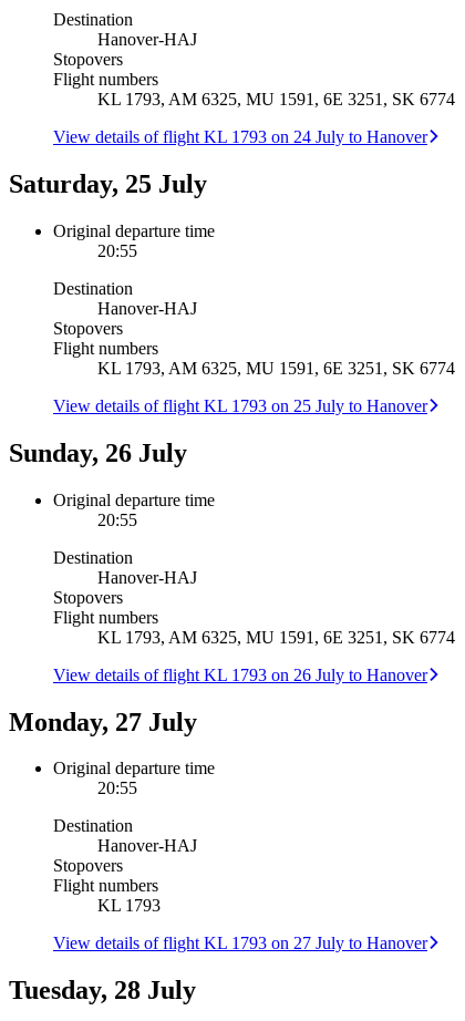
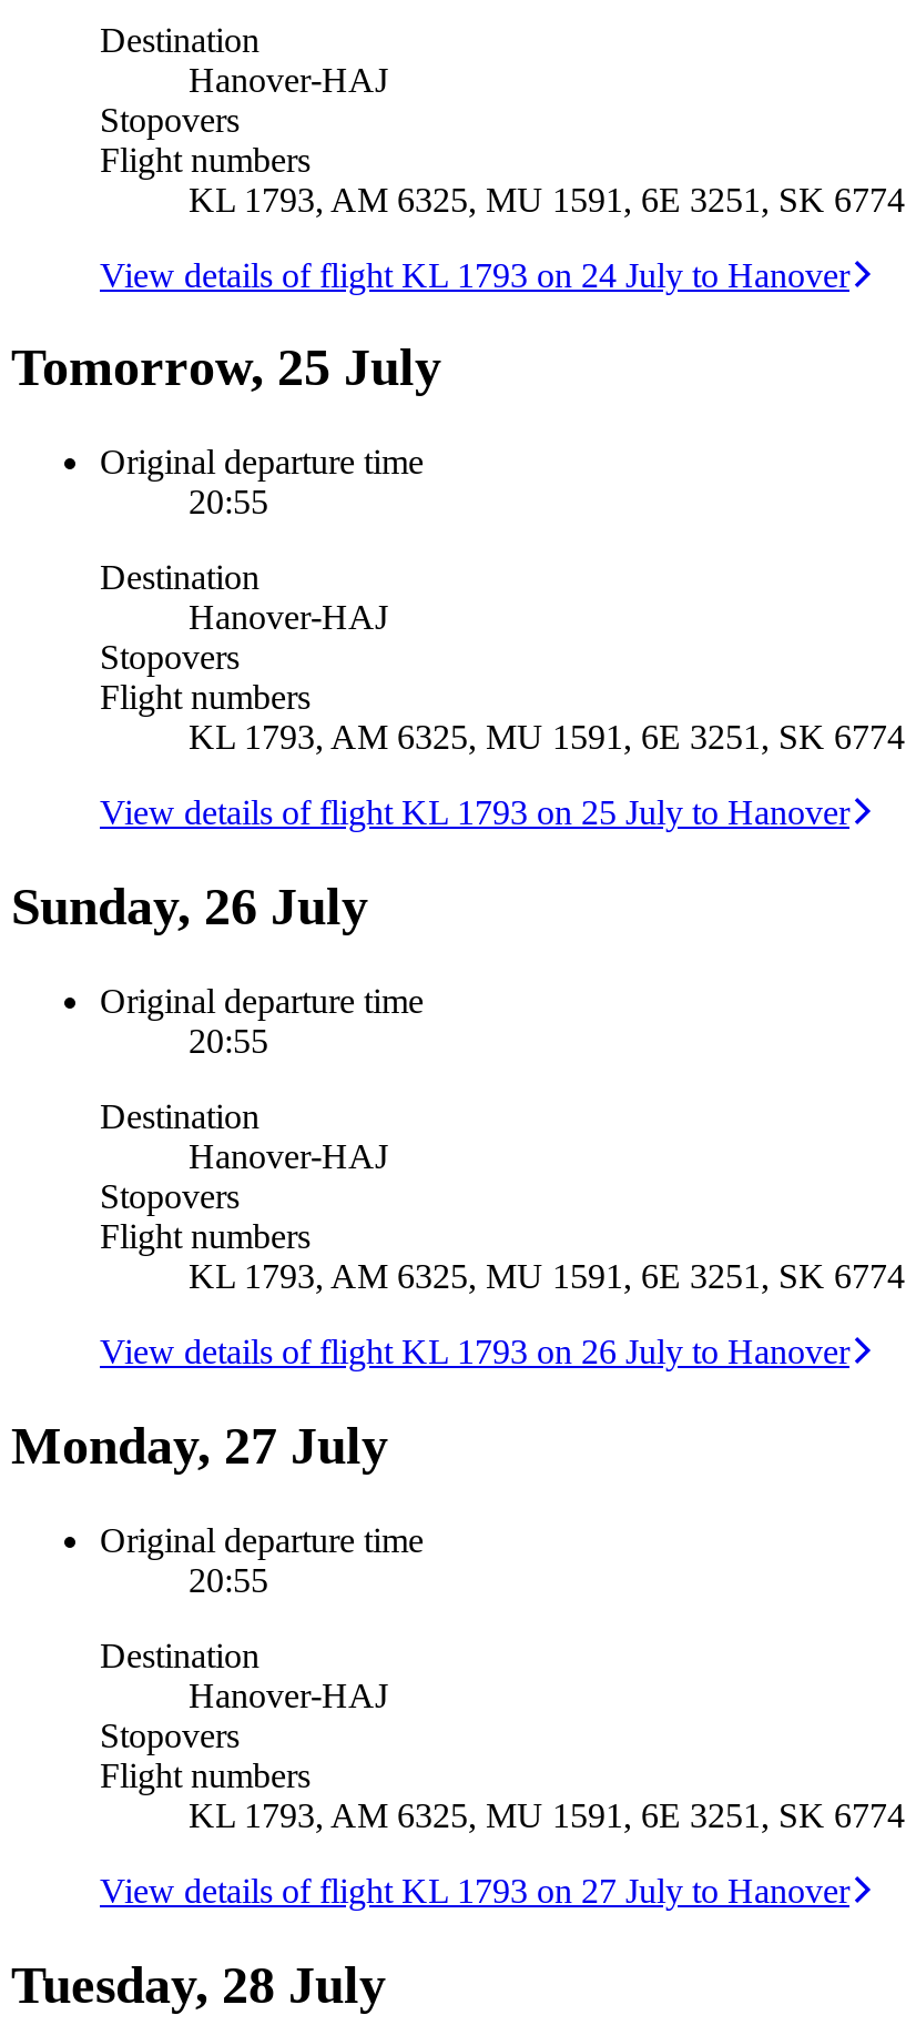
[9,169,207,198] Saturday, 25 July -> [11,339,441,397] Tomorrow, 25 July
[97,896,161,915] KL 1793 -> [189,1796,905,1834] KL 1793, AM 6325, MU 1591, 6E 3251, SK 6774

